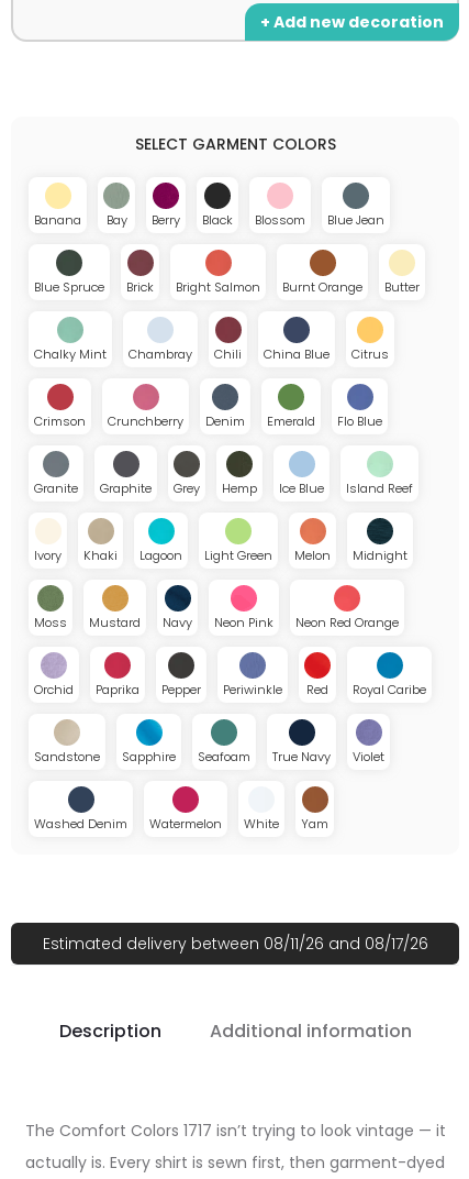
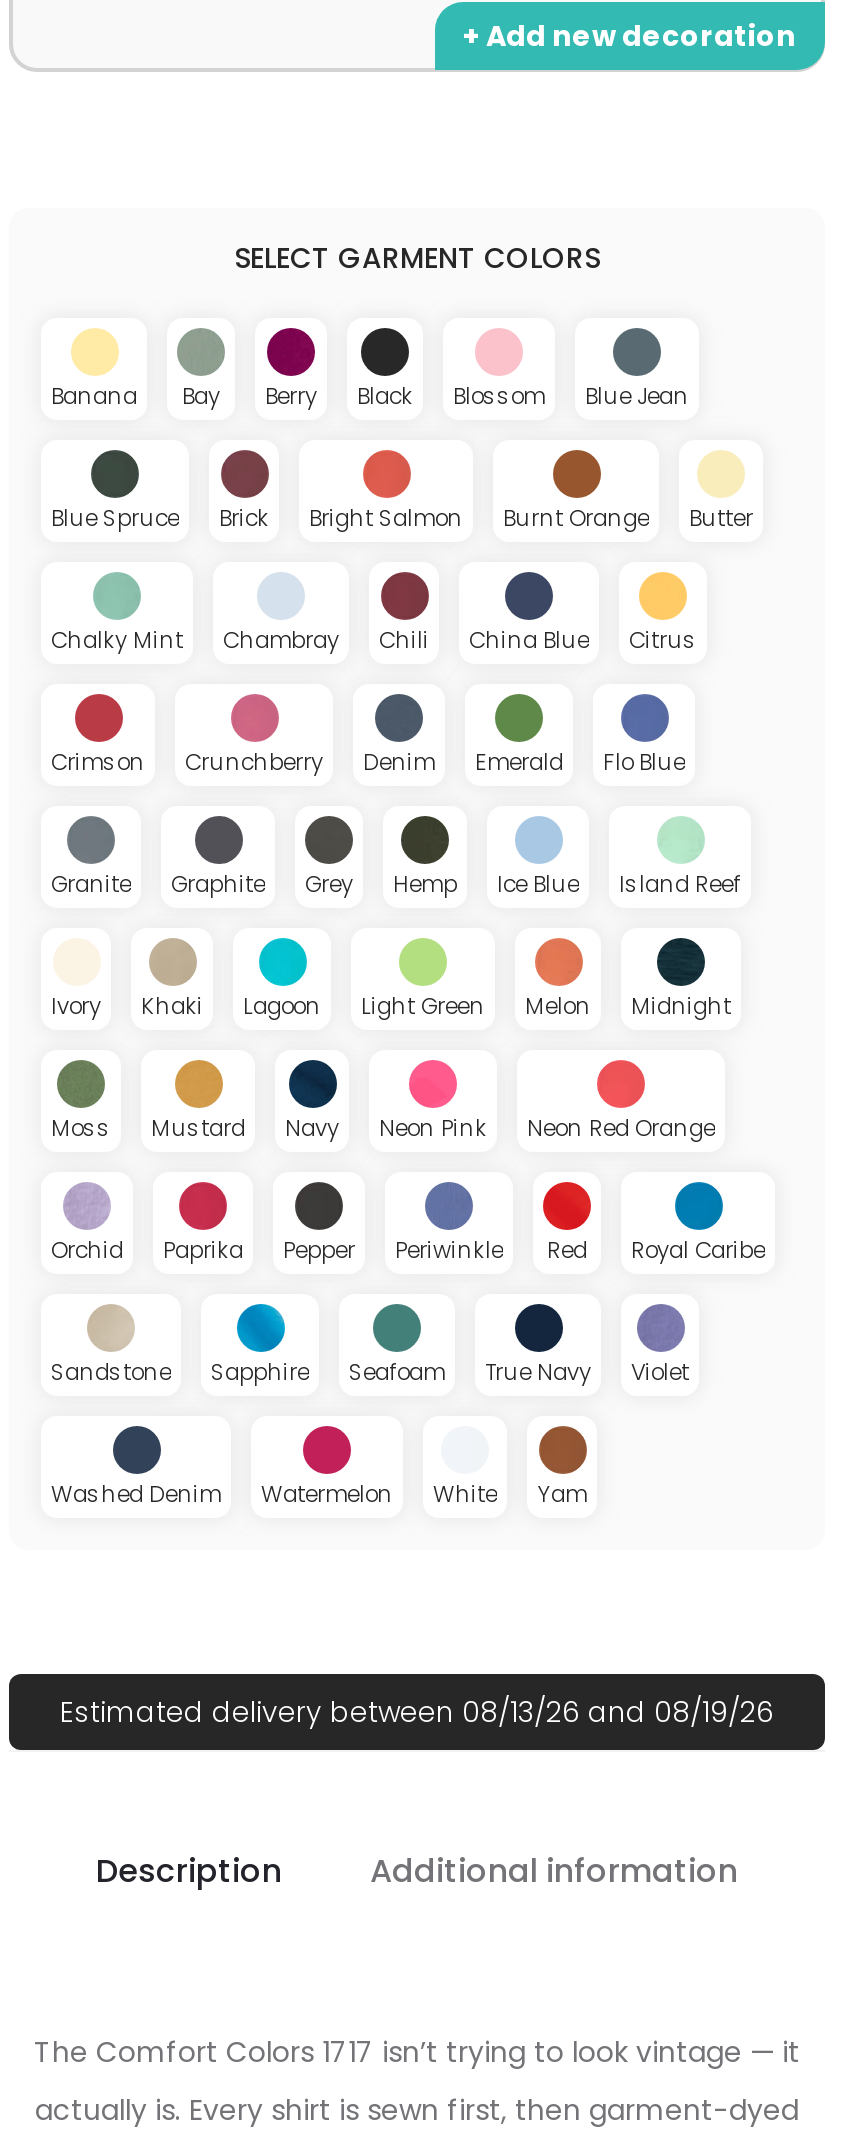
[42,932,428,954] Estimated delivery between 08/11/26 and 08/17/26 -> [60,1691,774,1731] Estimated delivery between 08/13/26 and 08/19/26

